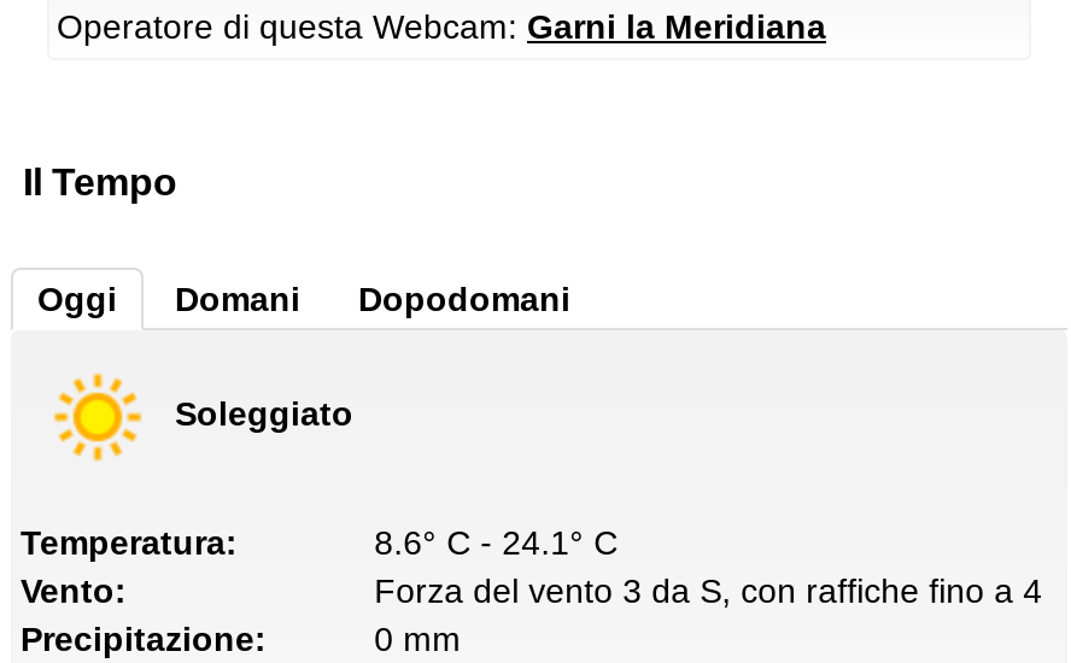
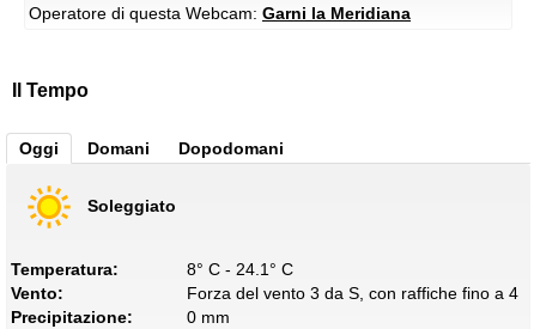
[374,523,618,562] 8.6° C - 24.1° C -> [186,260,293,279] 8° C - 24.1° C

